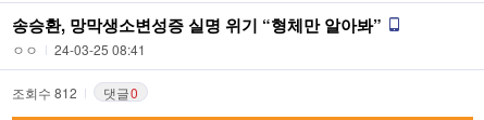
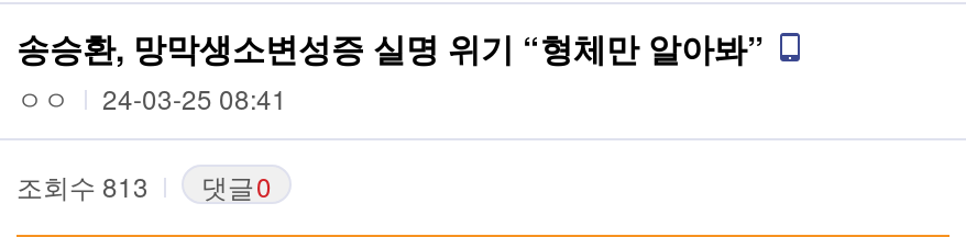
[12,83,138,102] 조회수 812 댓글0 -> [17,167,272,205] 조회수 813 댓글0

